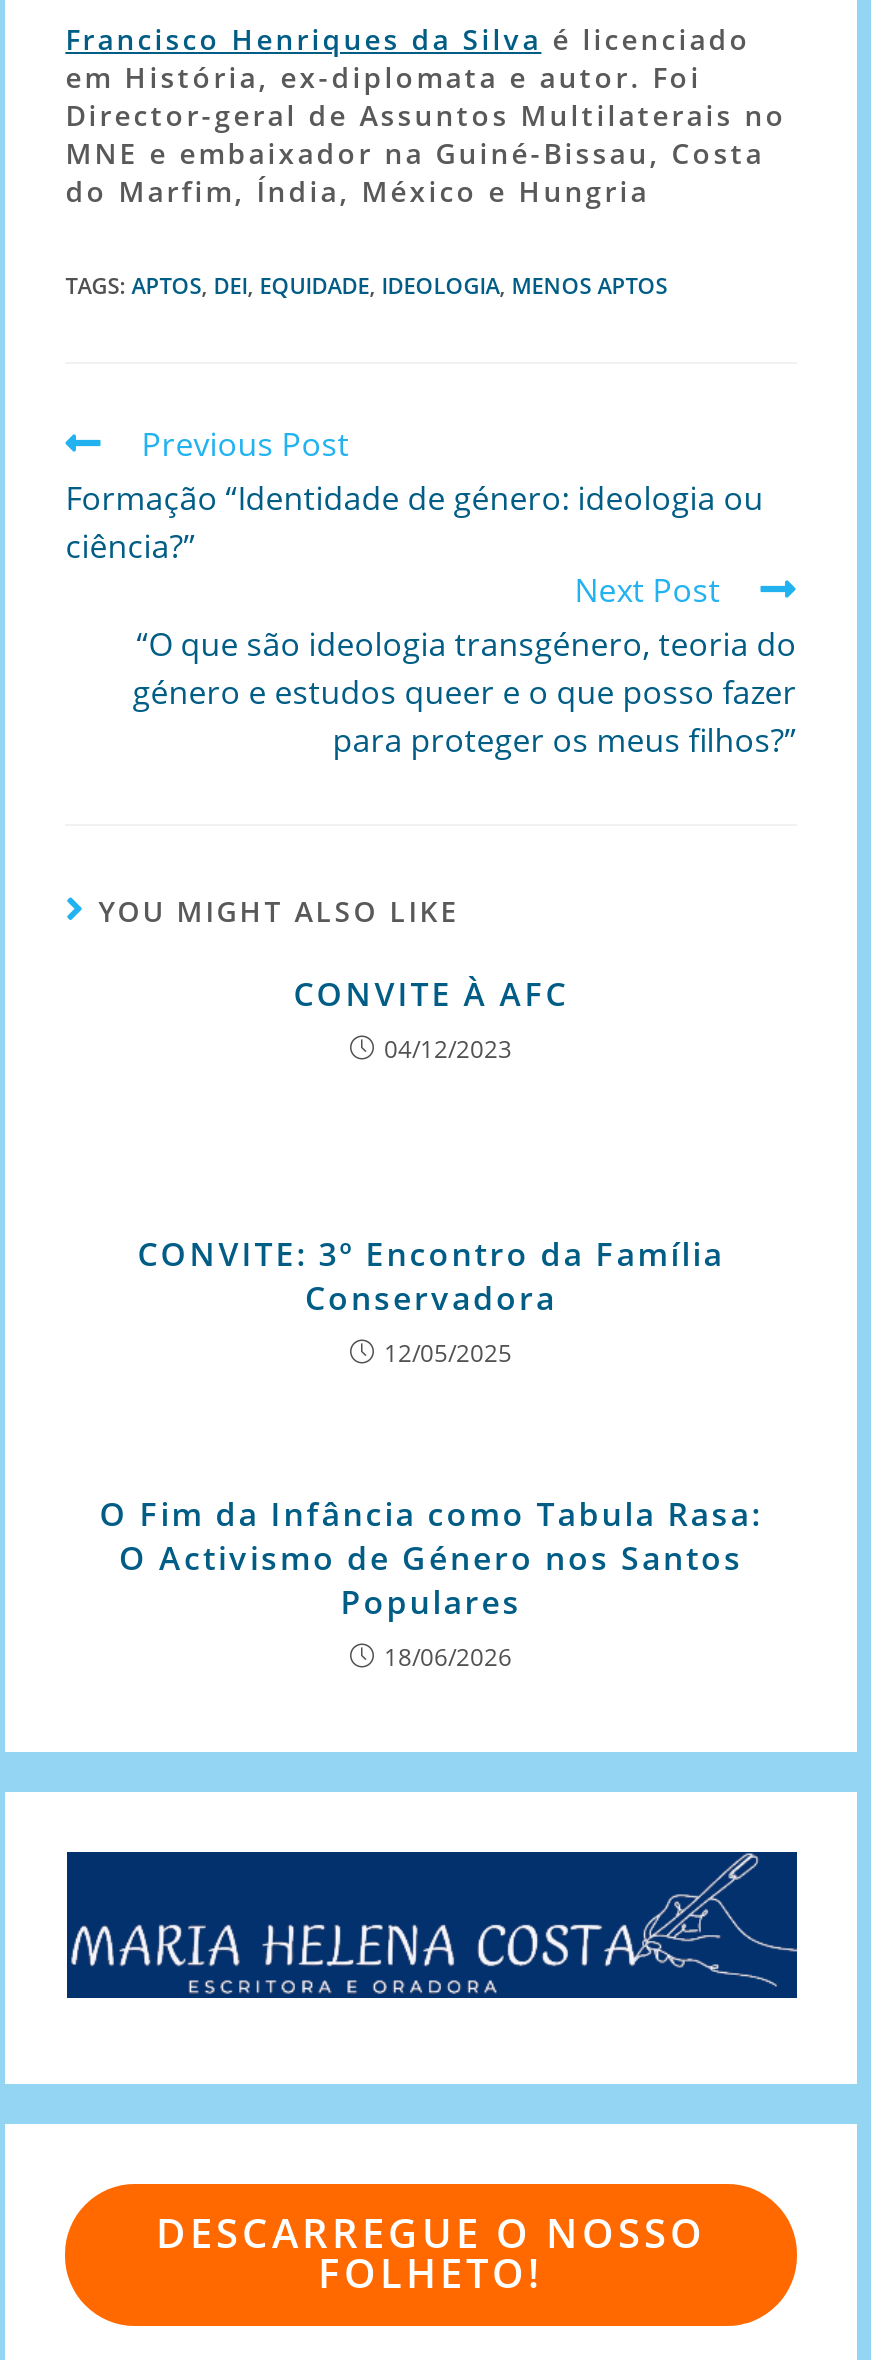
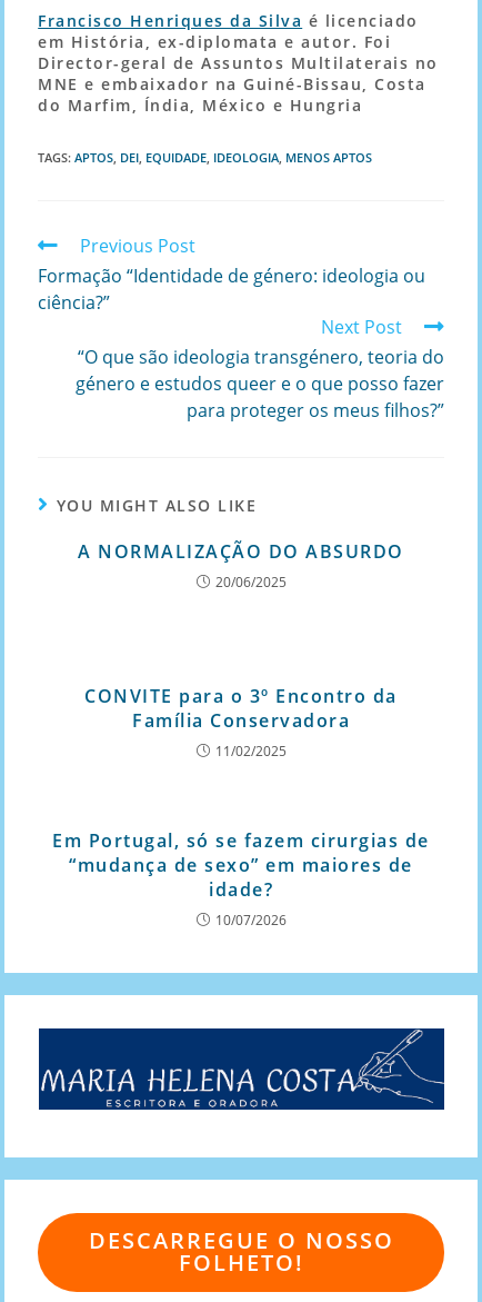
[293,972,569,1066] CONVITE À AFC | 04/12/2023 -> [78,539,404,591] A NORMALIZAÇÃO DO ABSURDO | 20/06/2025
[137,1232,725,1370] CONVITE: 3º Encontro da Família | Conservadora | 12/05/2025 -> [85,684,397,760] CONVITE para o 3º Encontro da | Família Conservadora | 11/02/2025
[99,1492,763,1674] O Fim da Infância como Tabula Rasa: | O Activismo de Género nos Santos | Populares | 18/06/2026 -> [52,828,430,929] Em Portugal, só se fazem cirurgias de | “mudança de sexo” em maiores de | idade? | 10/07/2026

